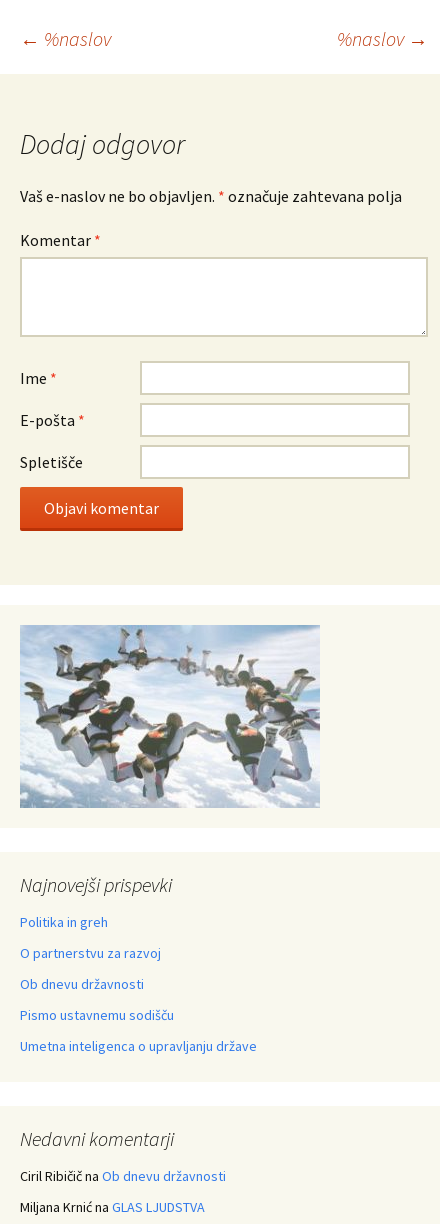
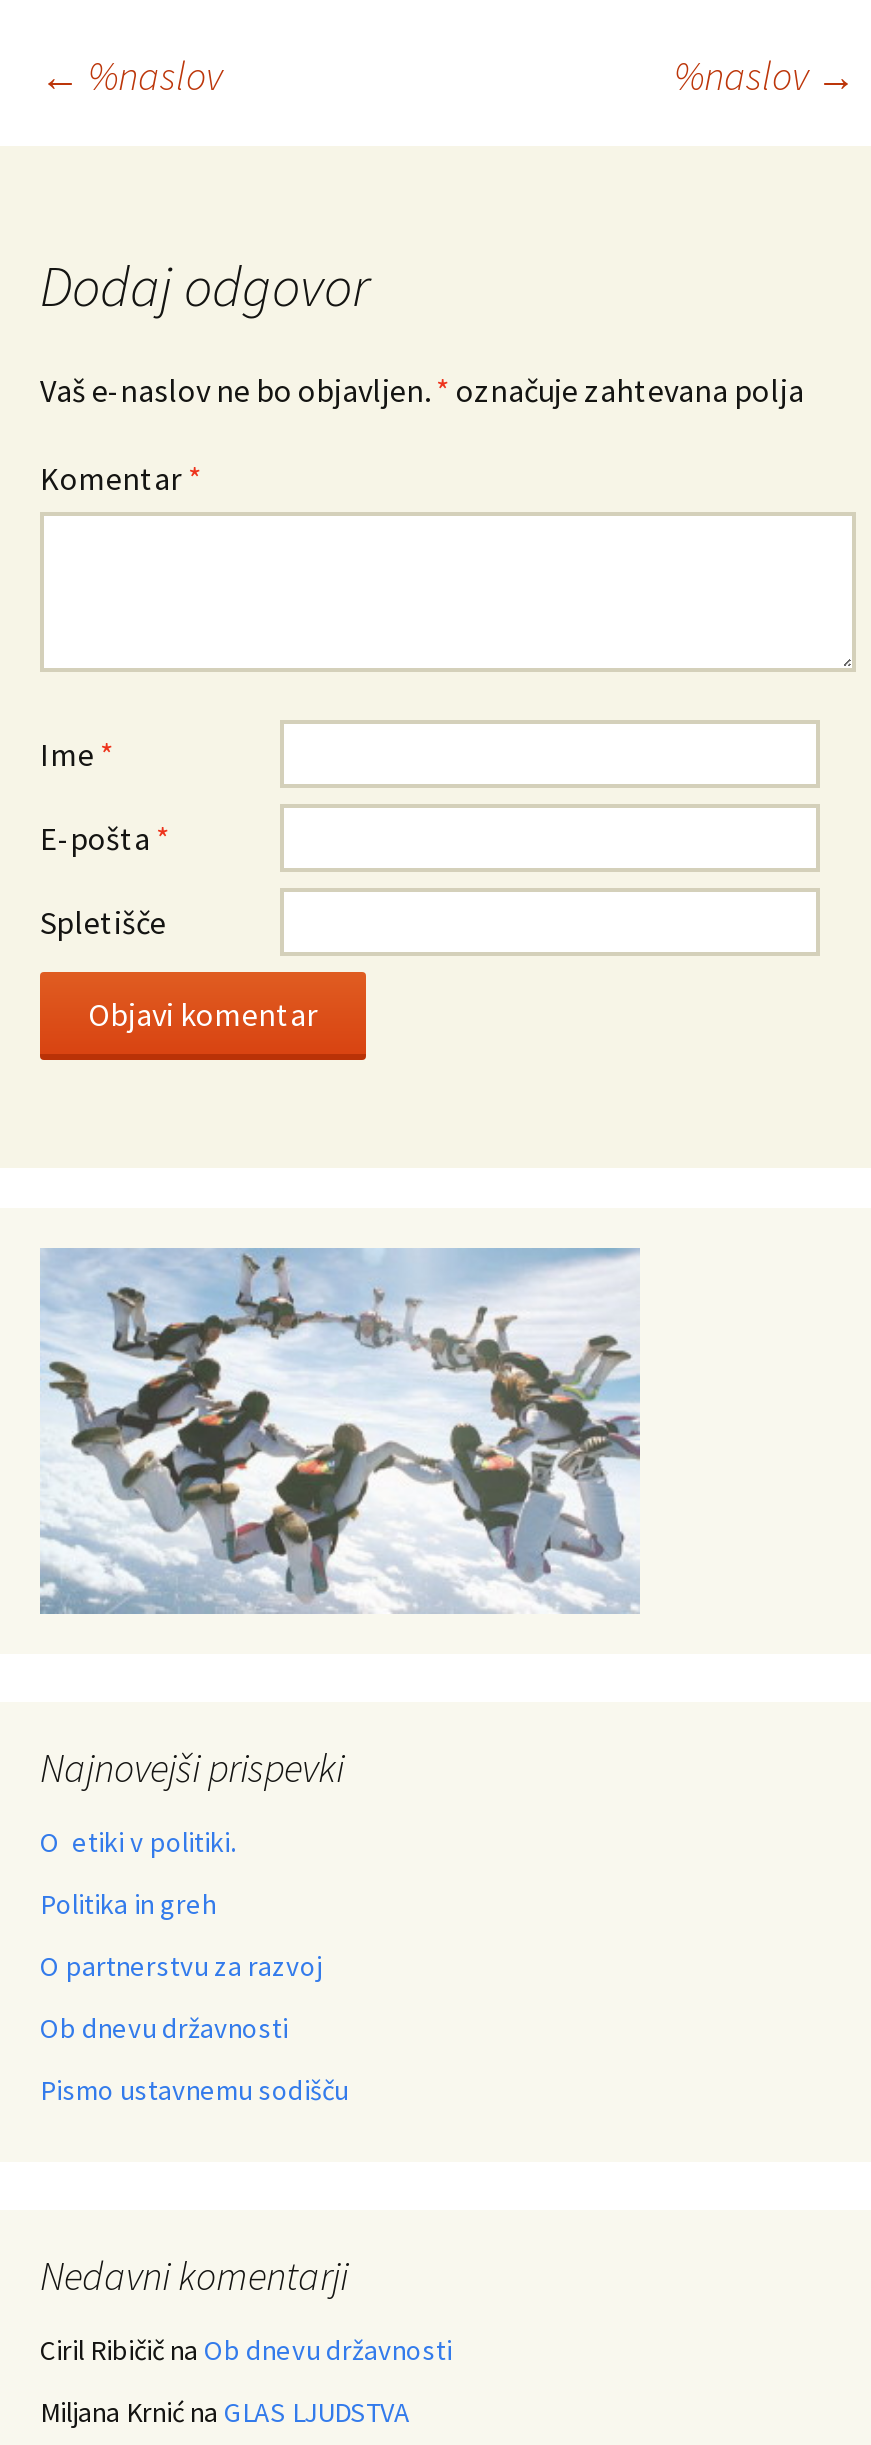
none -> [40,1823,236,1859] O etiki v politiki.
moved [20,913,174,1024] -> [40,1885,348,2107]: Politika in greh | O partnerstvu za razvoj | Ob dnevu državnosti | Pismo ustavnemu sodišču
[20,1037,257,1055] Umetna inteligenca o upravljanju države -> none

